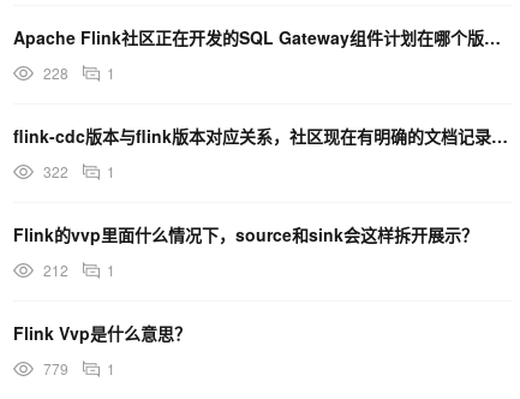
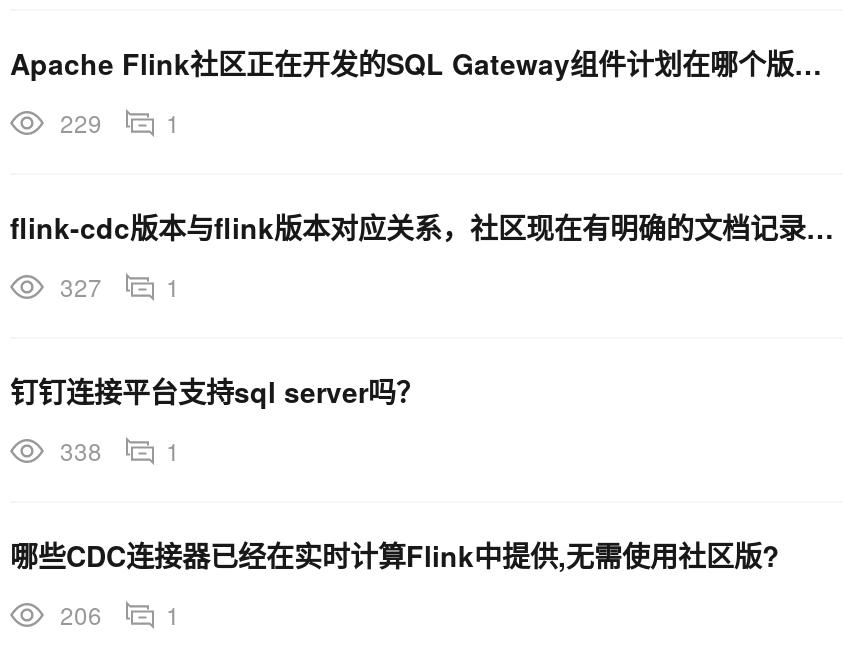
[43,62,115,83] 228 1 -> [60,105,180,139] 229 1
[43,161,115,181] 322 1 -> [60,269,180,303] 327 1
[13,222,478,246] Flink的vvp里面什么情况下，source和sink会这样拆开展示？ -> [10,371,424,411] 钉钉连接平台支持sql server吗？
[43,259,115,280] 212 1 -> [60,433,180,467] 338 1
[13,321,191,345] Flink Vvp是什么意思？ -> [10,535,780,575] 哪些CDC连接器已经在实时计算Flink中提供,无需使用社区版?
[43,358,115,378] 779 1 -> [60,597,180,631] 206 1

